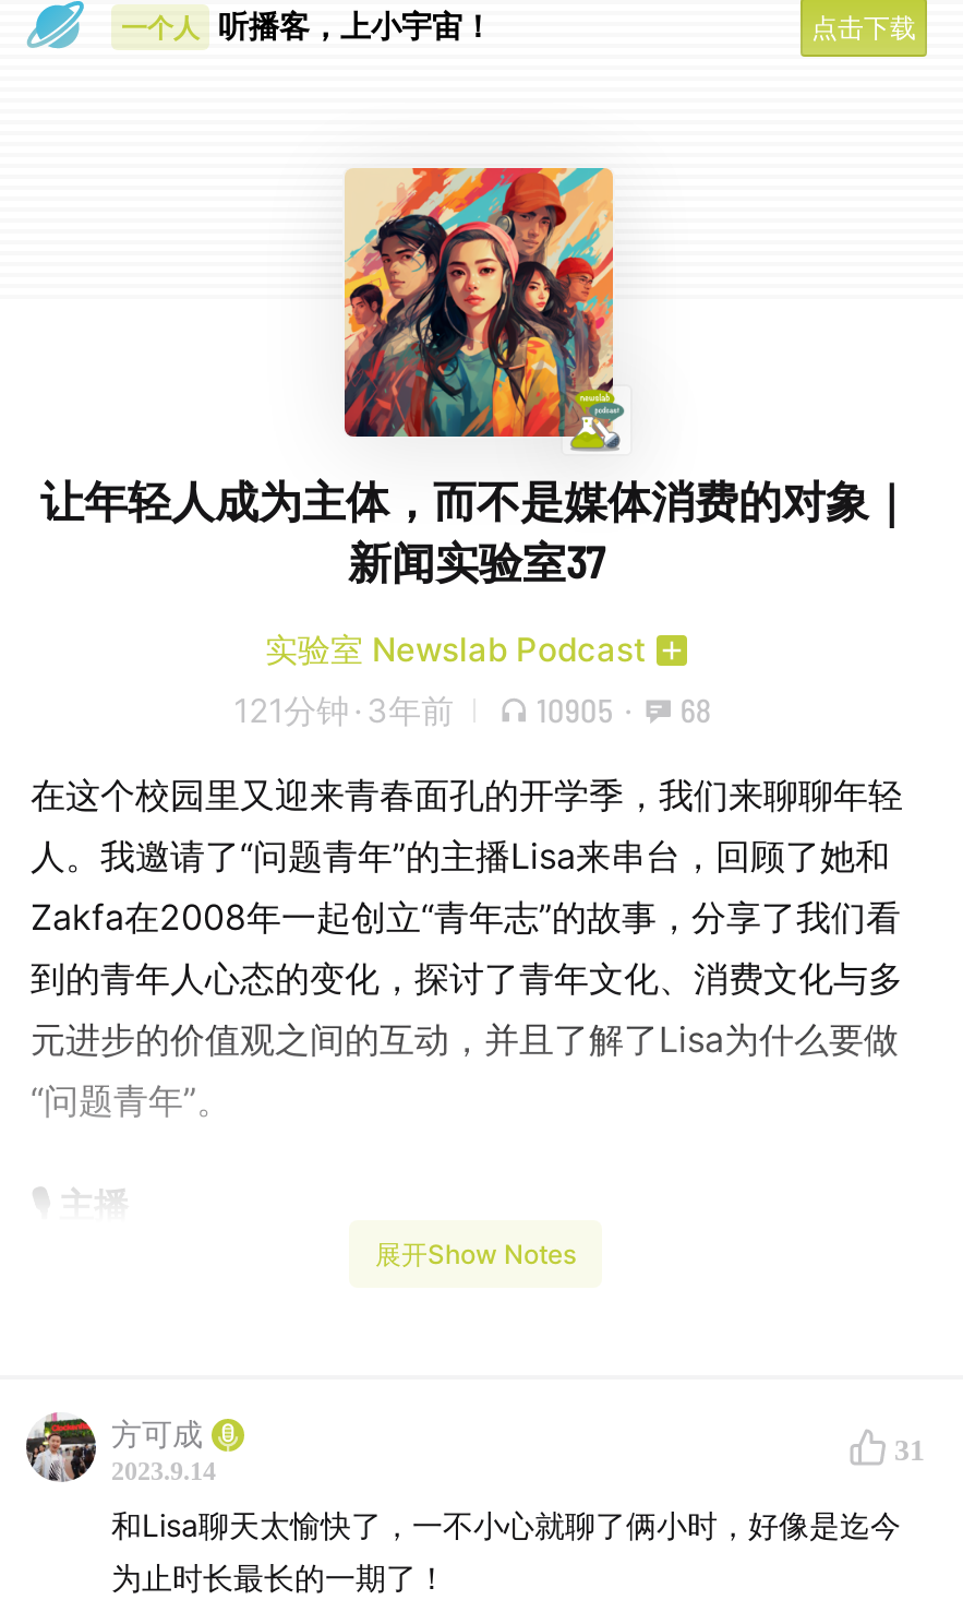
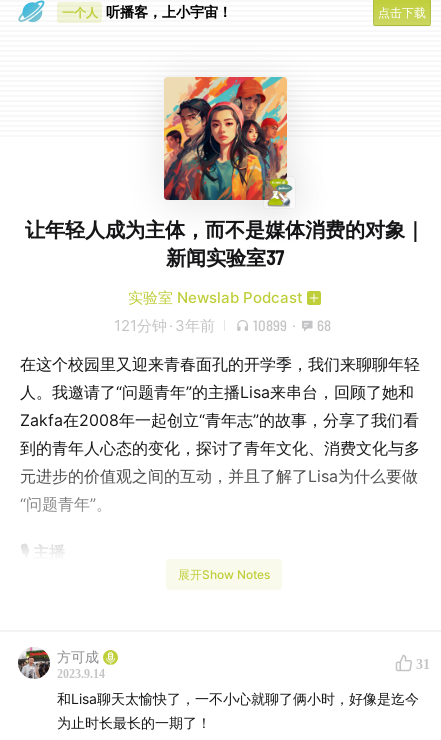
[234,690,711,731] 121分钟 · 3年前 10905 · 68 -> [114,316,331,335] 121分钟 · 3年前 10899 · 68

